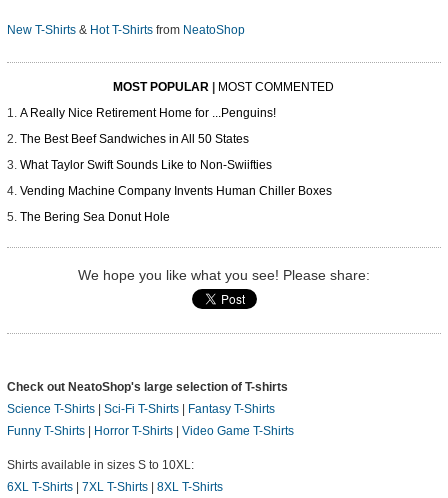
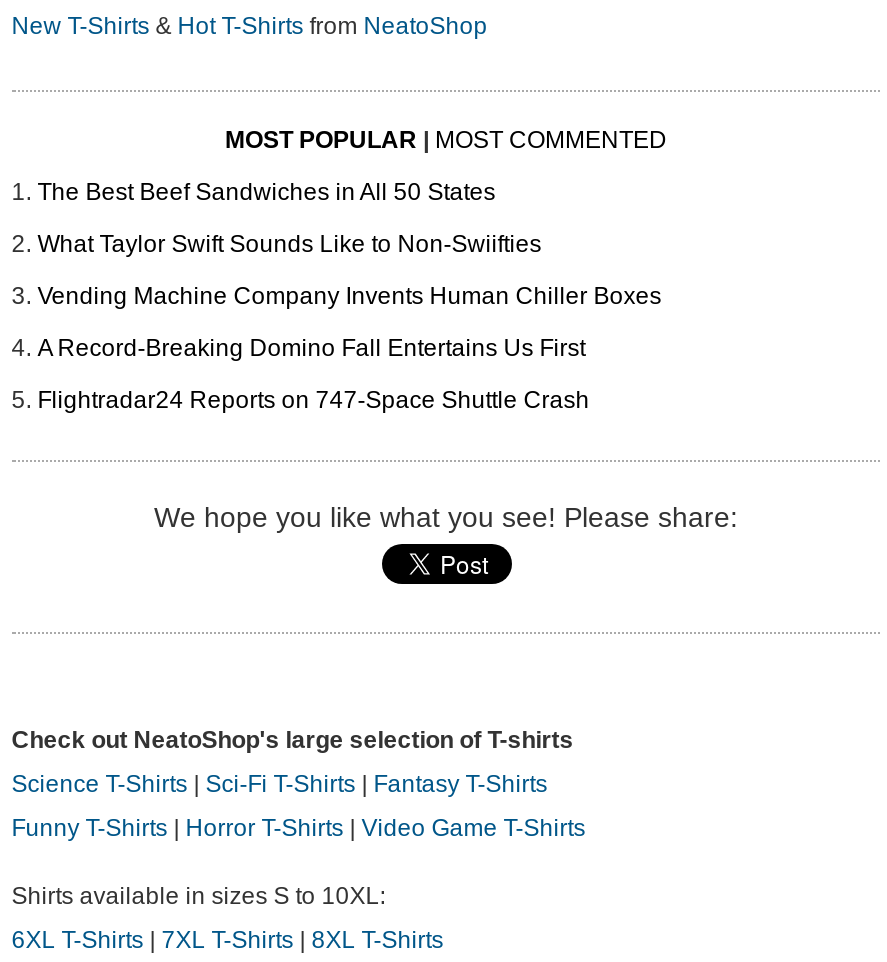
[20,106,276,120] A Really Nice Retirement Home for ...Penguins! -> none
moved [20,132,332,198] -> [37,179,661,311]: The Best Beef Sandwiches in All 50 States | What Taylor Swift Sounds Like to Non-Swiifties | Vending Machine Company Invents Human Chiller Boxes
[20,210,170,224] The Bering Sea Donut Hole -> [37,335,589,415] A Record-Breaking Domino Fall Entertains Us First | Flightradar24 Reports on 747-Space Shuttle Crash

